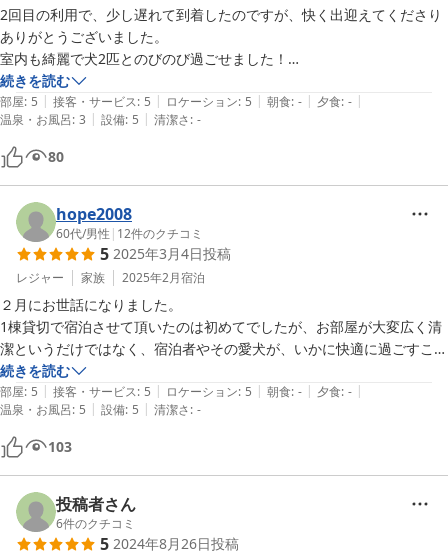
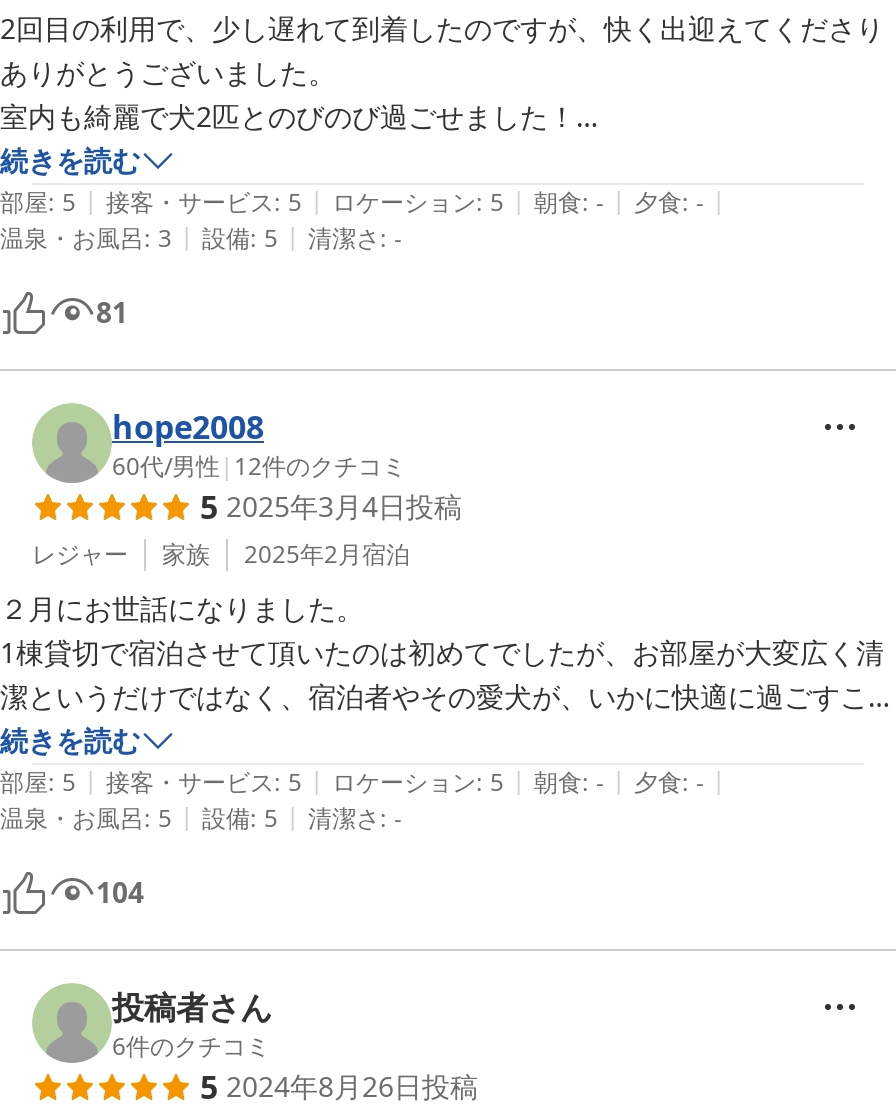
[48,147,64,166] 80 -> [96,293,128,331] 81
[48,437,72,456] 103 -> [96,873,144,911] 104

